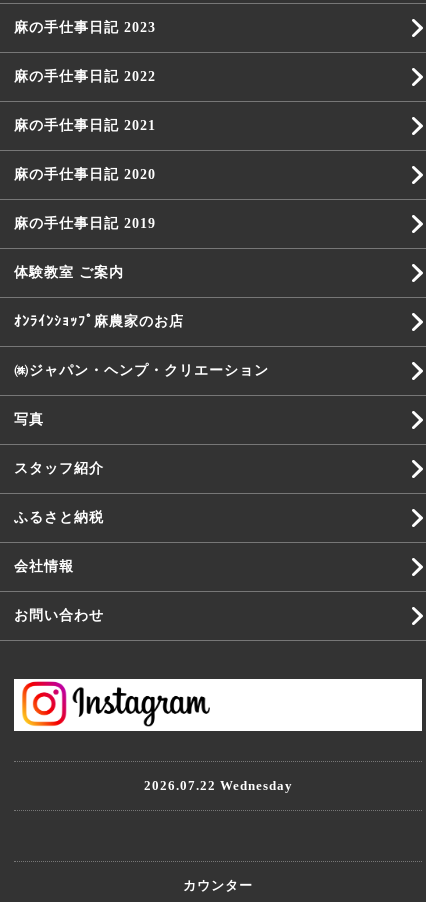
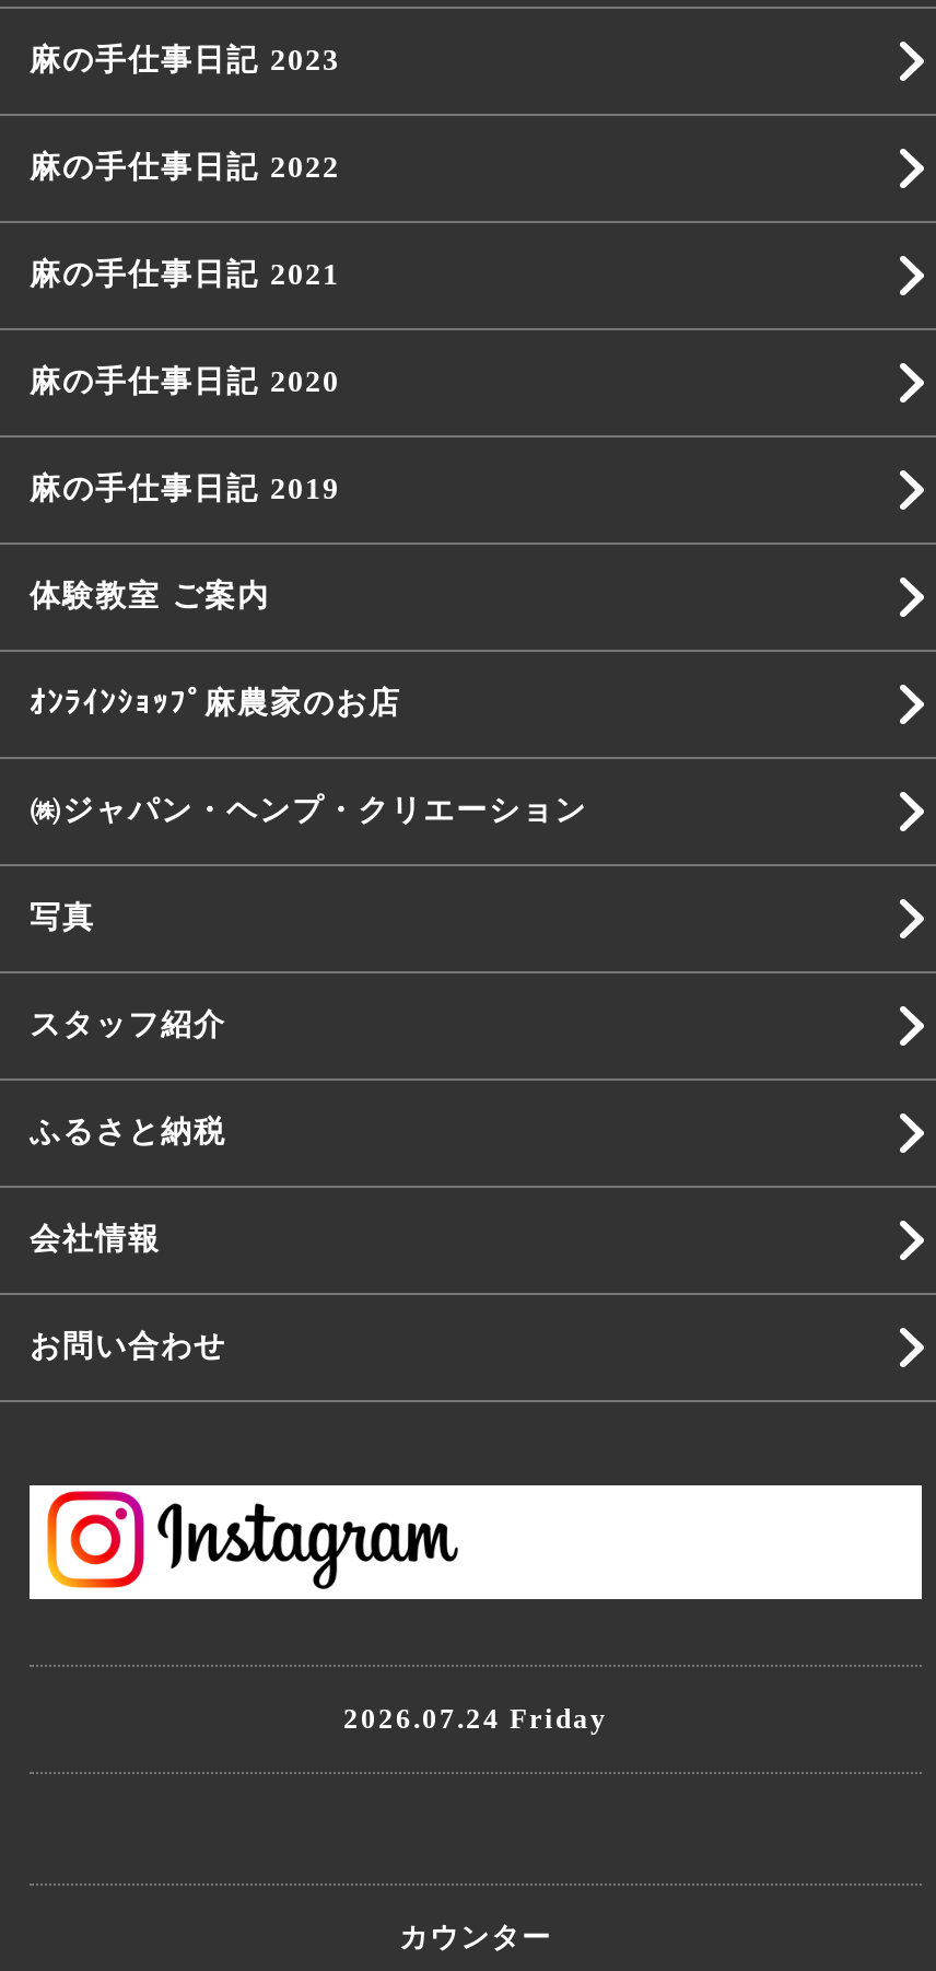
[143,778,292,793] 2026.07.22 Wednesday -> [343,1702,608,1735] 2026.07.24 Friday

